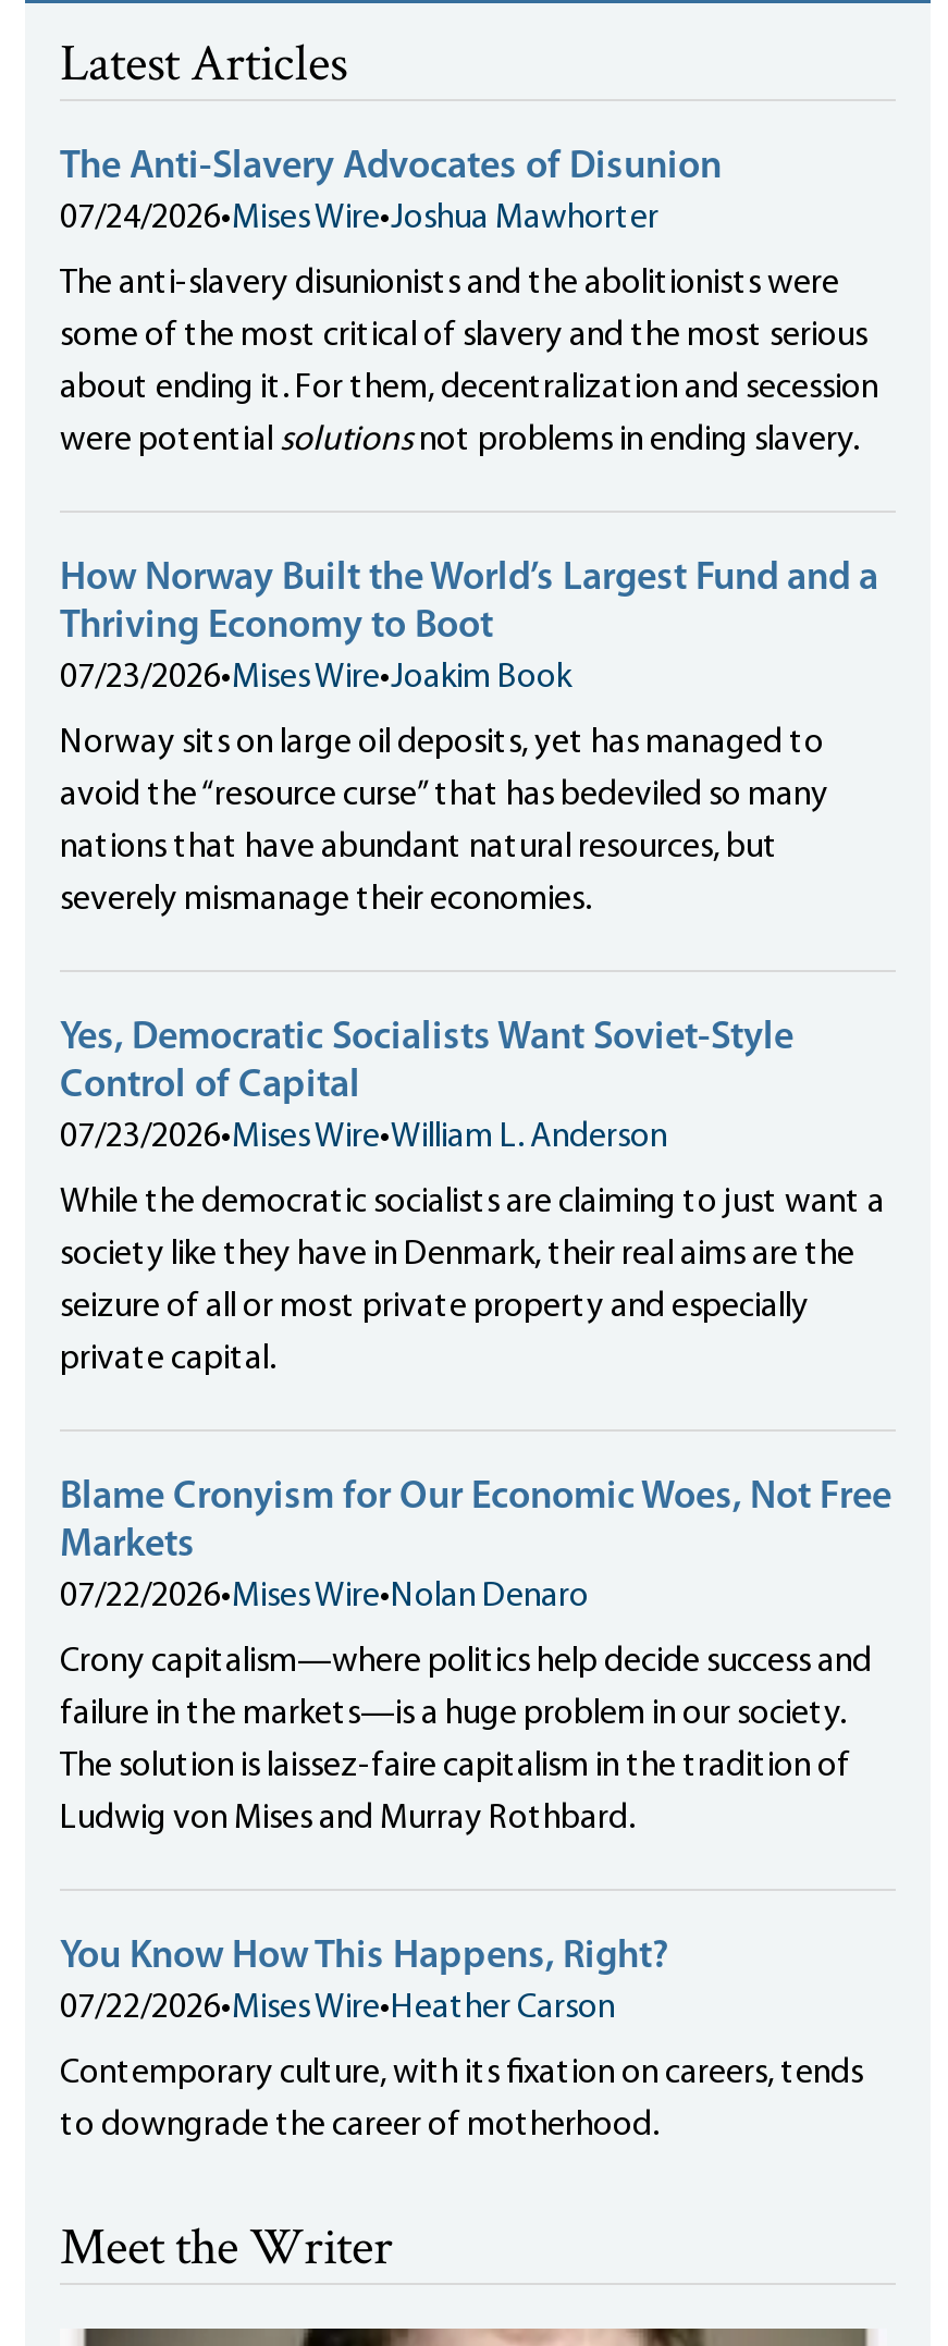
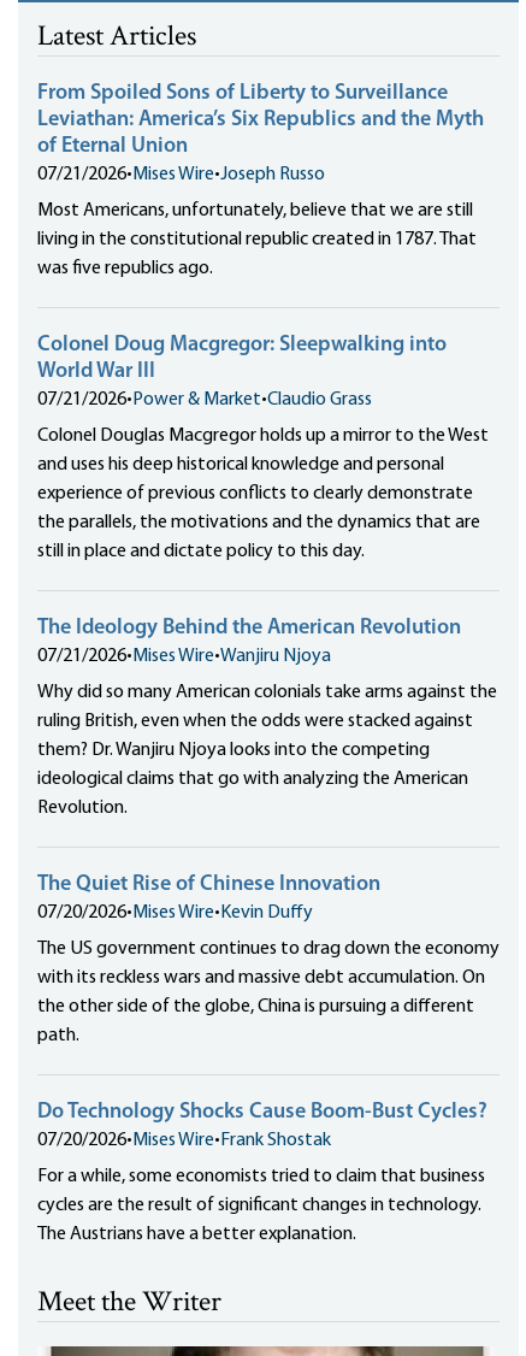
[60,147,891,2144] The Anti-Slavery Advocates of Disunion | 07/24/2026•Mises Wire•Joshua Mawhorter | The anti-slavery disunionists and the abolitionists were | some of the most critical of slavery and the most serious | about ending it. For them, decentralization and secession | were potential solutions not problems in ending slavery. | How Norway Built the World’s Largest Fund and a | Thriving Economy to Boot | 07/23/2026•Mises Wire•Joakim Book | Norway sits on large oil deposits, yet has managed to | avoid the “resource curse” that has bedeviled so many | nations that have abundant natural resources, but | severely mismanage their economies. | Yes, Democratic Socialists Want Soviet-Style | Control of Capital | 07/23/2026•Mises Wire•William L. Anderson | While the democratic socialists are claiming to just want a | society like they have in Denmark, their real aims are the | seizure of all or most private property and especially | private capital. | Blame Cronyism for Our Economic Woes, Not Free | Markets | 07/22/2026•Mises Wire•Nolan Denaro | Crony capitalism—where politics help decide success and | failure in the markets—is a huge problem in our society. | The solution is laissez-faire capitalism in the tradition of | Ludwig von Mises and Murray Rothbard. | You Know How This Happens, Right? | 07/22/2026•Mises Wire•Heather Carson | Contemporary culture, with its fixation on careers, tends | to downgrade the career of motherhood. -> [37,82,500,1244] From Spoiled Sons of Liberty to Surveillance | Leviathan: America’s Six Republics and the Myth | of Eternal Union | 07/21/2026• Mises Wire•Joseph Russo | Most Americans, unfortunately, believe that we are still | living in the constitutional republic created in 1787. That | was five republics ago. | Colonel Doug Macgregor: Sleepwalking into | World War III | 07/21/2026• Power & Market•Claudio Grass | Colonel Douglas Macgregor holds up a mirror to the West | and uses his deep historical knowledge and personal | experience of previous conflicts to clearly demonstrate | the parallels, the motivations and the dynamics that are | still in place and dictate policy to this day. | The Ideology Behind the American Revolution | 07/21/2026• Mises Wire•Wanjiru Njoya | Why did so many American colonials take arms against the | ruling British, even when the odds were stacked against | them? Dr. Wanjiru Njoya looks into the competing | ideological claims that go with analyzing the American | Revolution. | The Quiet Rise of Chinese Innovation | 07/20/2026• Mises Wire• Kevin Duffy | The US government continues to drag down the economy | with its reckless wars and massive debt accumulation. On | the other side of the globe, China is pursuing a different | path. | Do Technology Shocks Cause Boom-Bust Cycles? | 07/20/2026• Mises Wire• Frank Shostak | For a while, some economists tried to claim that business | cycles are the result of significant changes in technology. | The Austrians have a better explanation.

